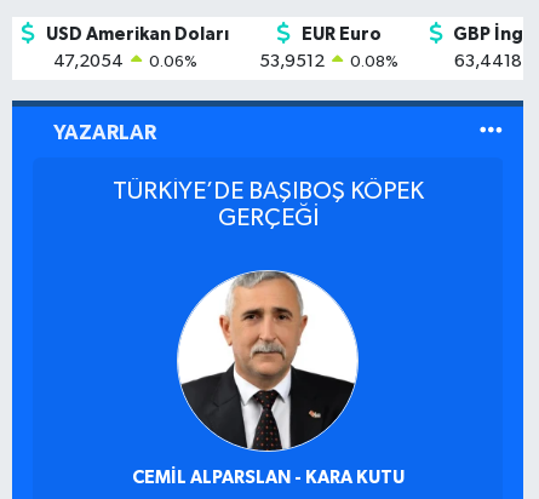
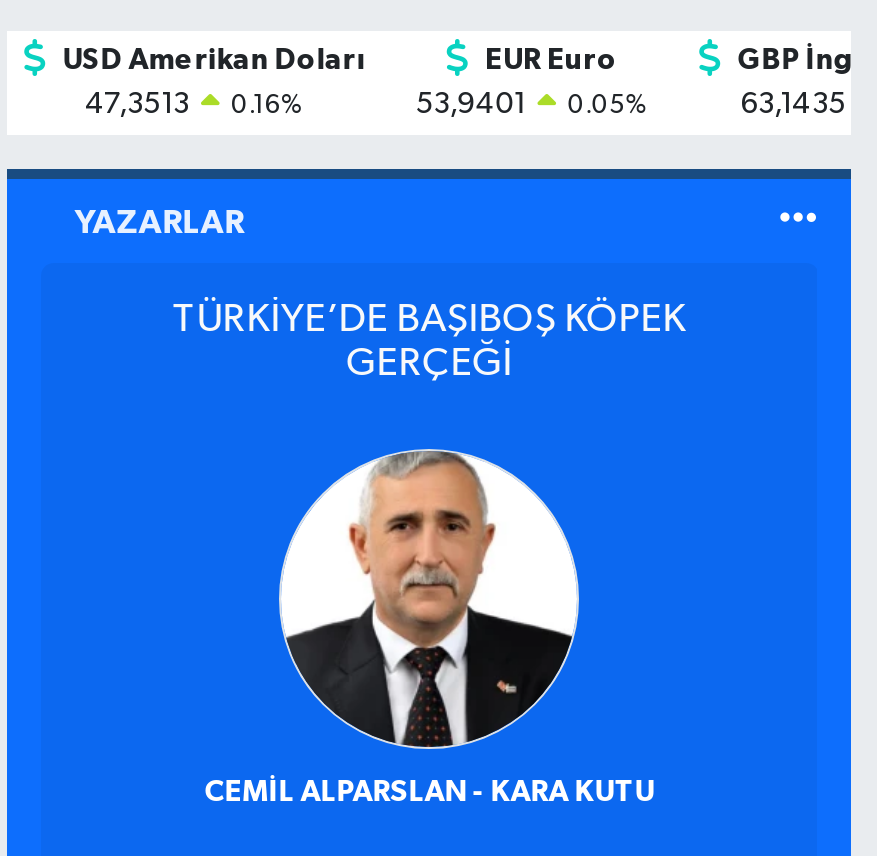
[53,52,124,70] 47,2054 -> [85,89,189,119] 47,3513
[149,54,197,70] 0.06% -> [231,93,303,119] 0.16%
[259,52,325,70] 53,9512 -> [415,89,525,119] 53,9401
[350,54,399,70] 0.08% -> [567,93,647,119] 0.05%
[454,52,521,70] 63,4418 -> [740,89,846,119] 63,1435

